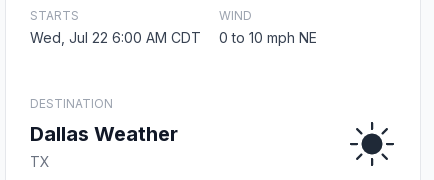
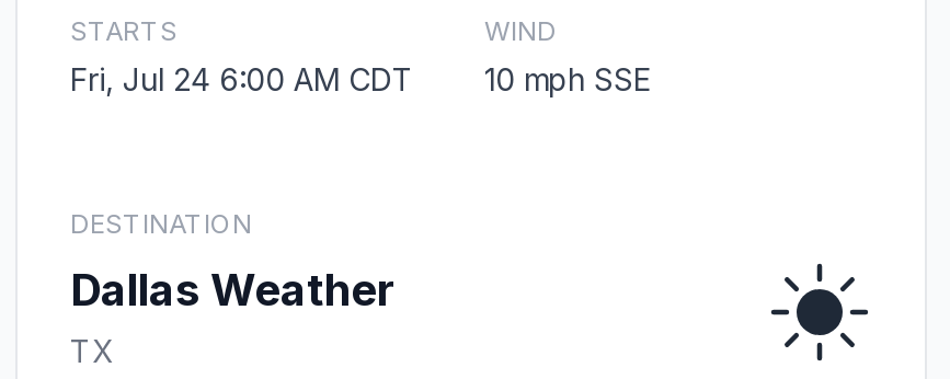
[30,29,201,46] Wed, Jul 22 6:00 AM CDT -> [70,61,414,98] Fri, Jul 24 6:00 AM CDT
[219,29,317,46] 0 to 10 mph NE -> [484,61,651,98] 10 mph SSE

